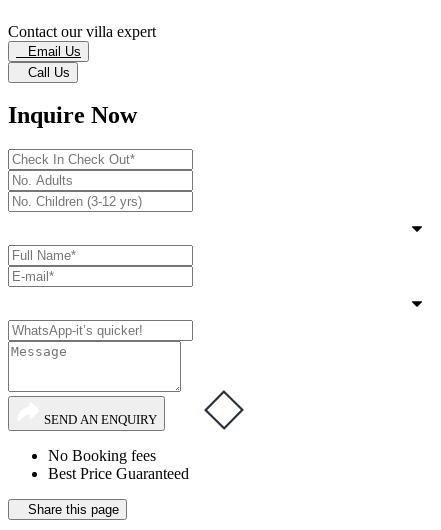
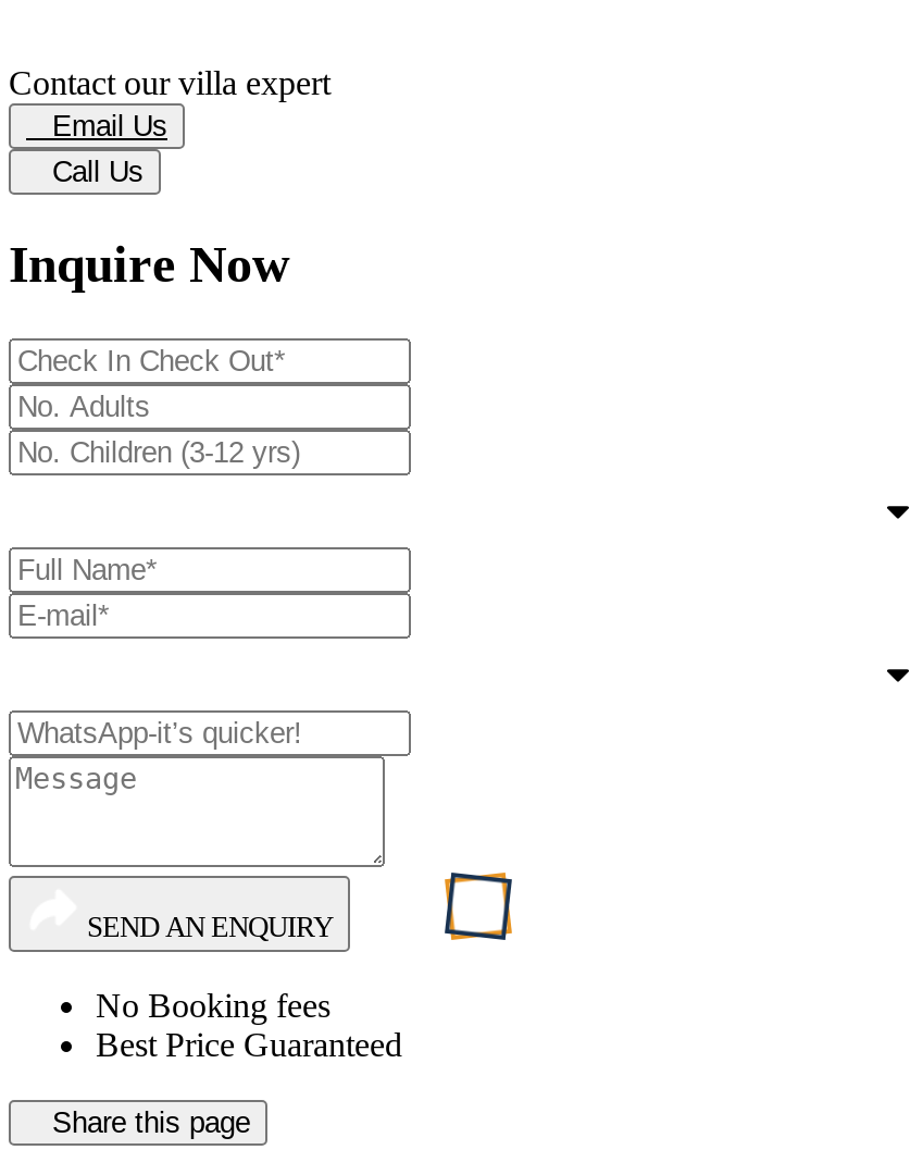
[203,389,245,431] [image] -> [437,865,520,948] [image]

